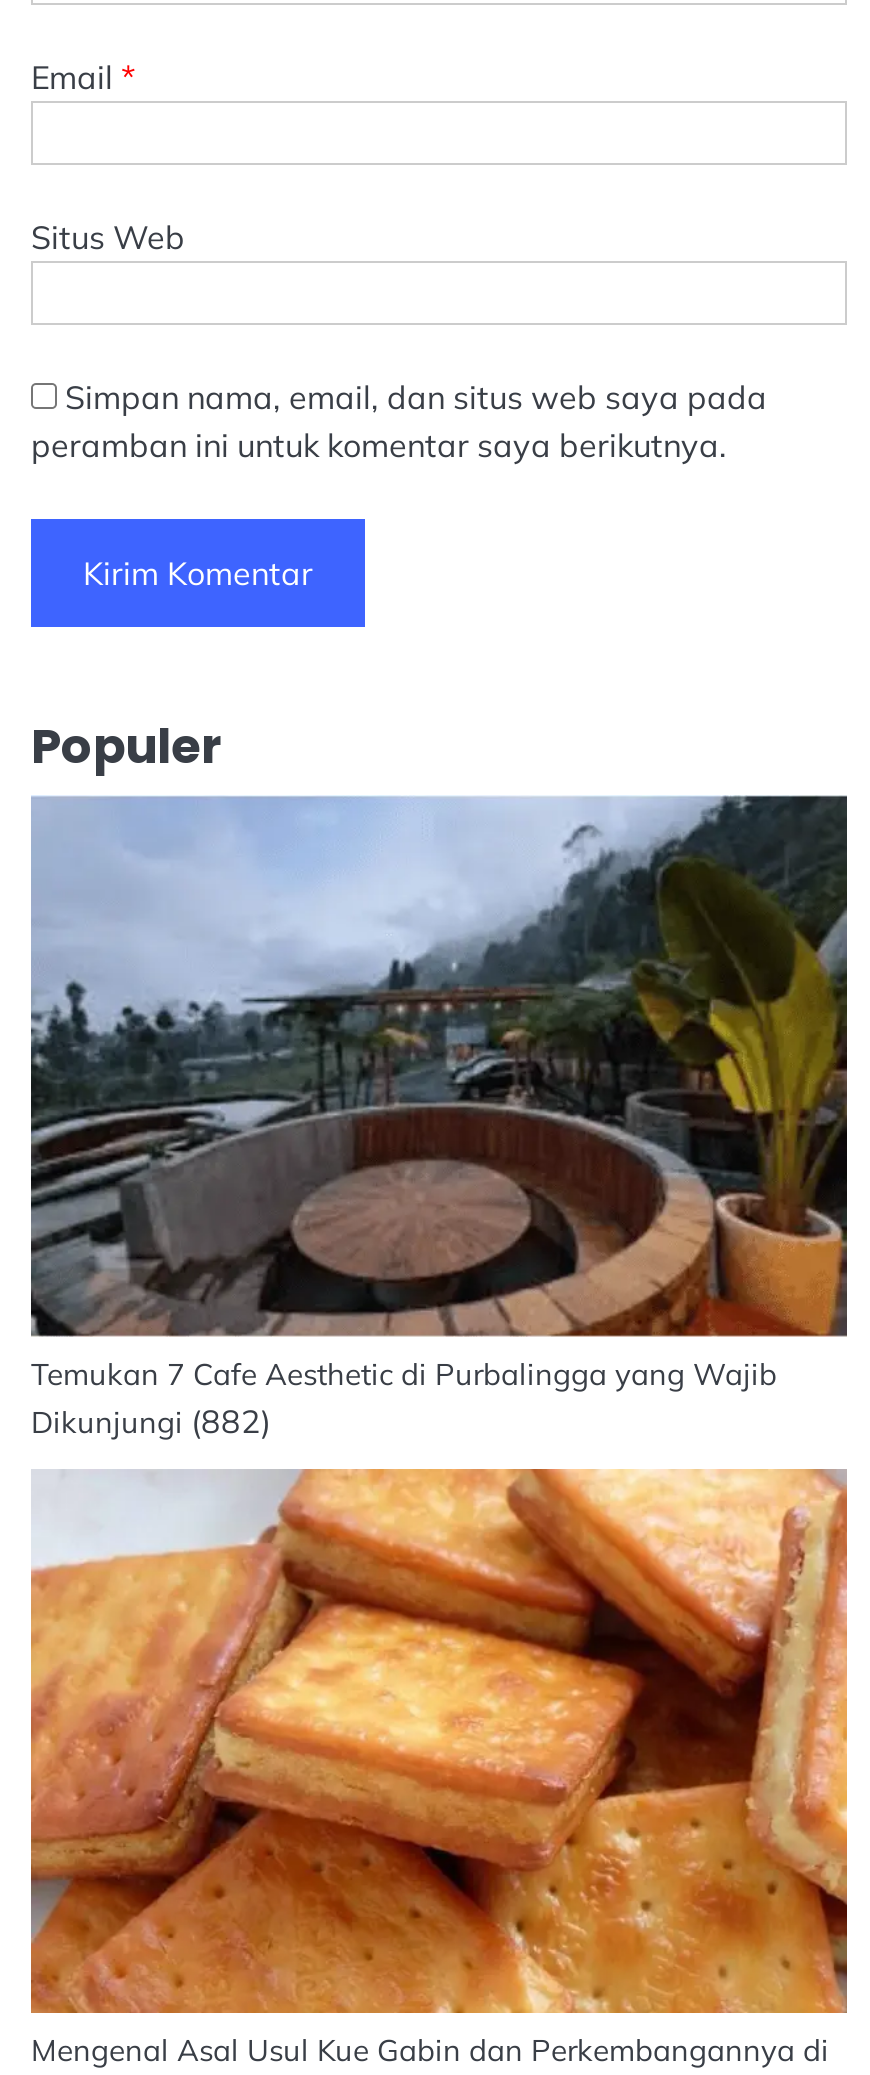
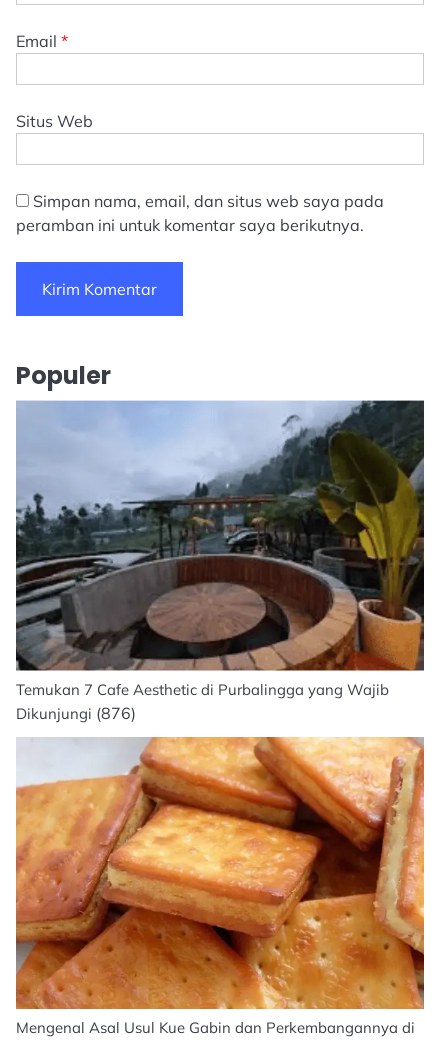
[31,1402,271,1442] Dikunjungi (882) -> [16,703,136,723] Dikunjungi (876)

